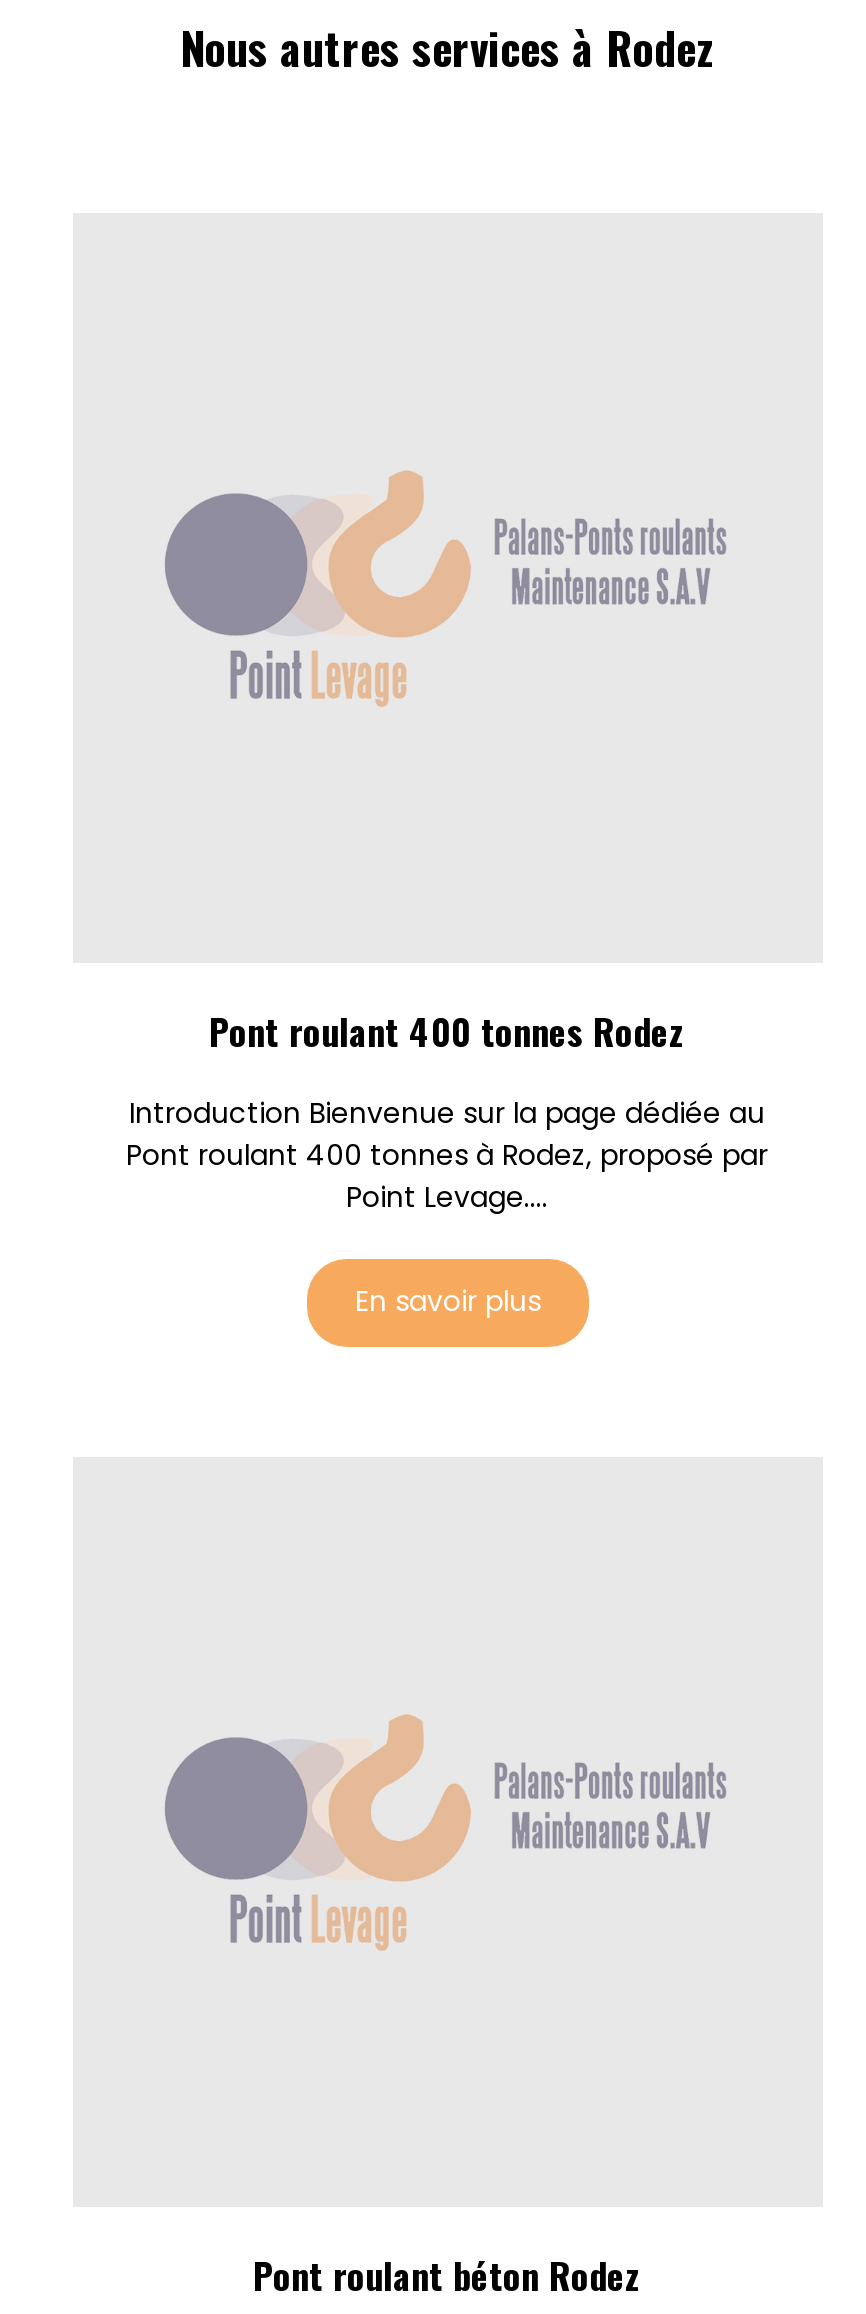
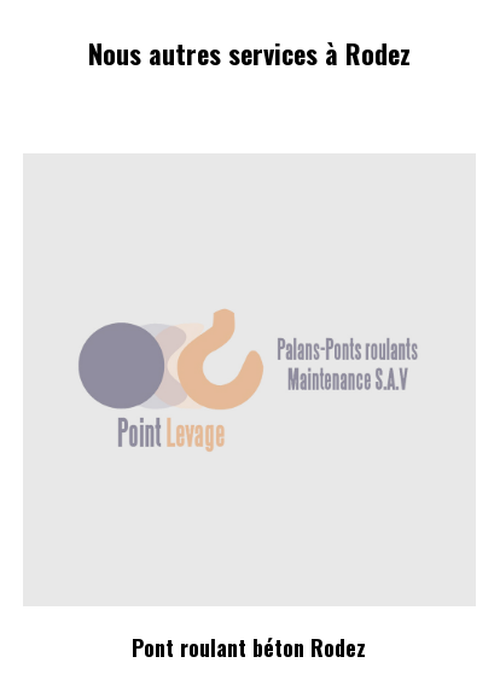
[126,1006,768,1323] Pont roulant 400 tonnes Rodez | Introduction Bienvenue sur la page dédiée au | Pont roulant 400 tonnes à Rodez, proposé par | Point Levage.... | En savoir plus -> none

